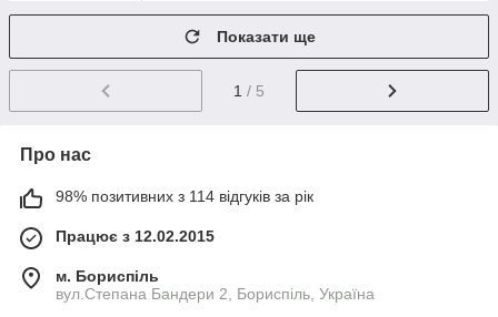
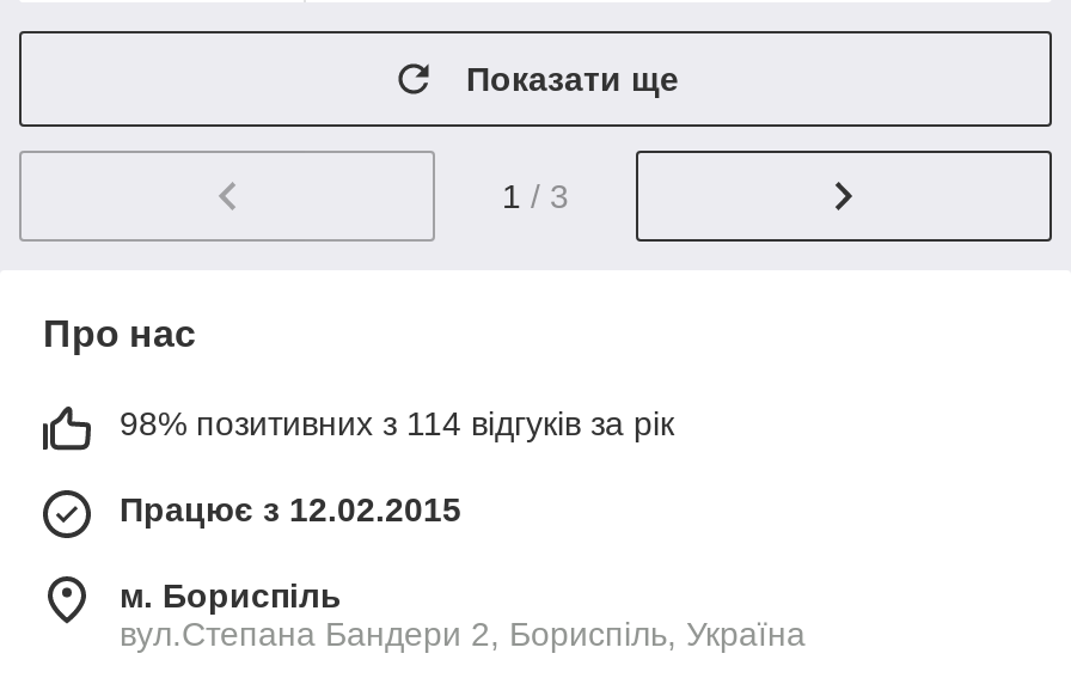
[233,82,265,100] 1 / 5 -> [502,177,569,216] 1 / 3

